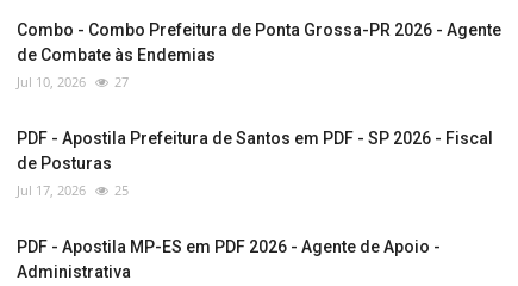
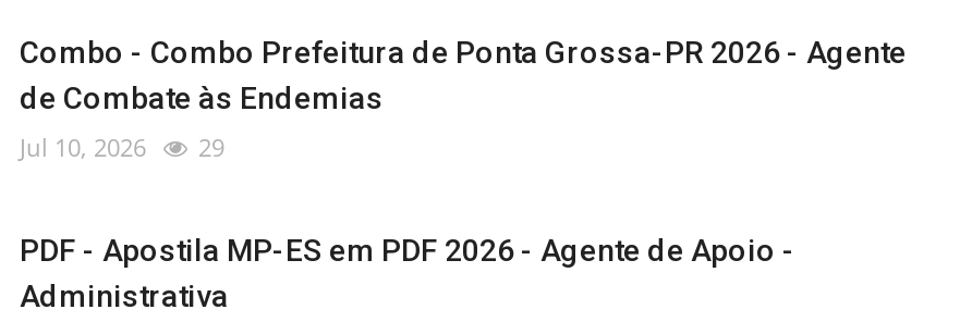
[17,72,493,199] 27 | PDF - Apostila Prefeitura de Santos em PDF - SP 2026 - Fiscal | de Posturas | Jul 17, 2026 | 25 -> [198,130,224,163] 29

